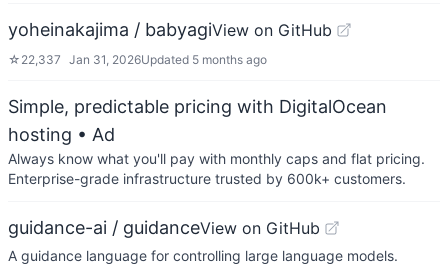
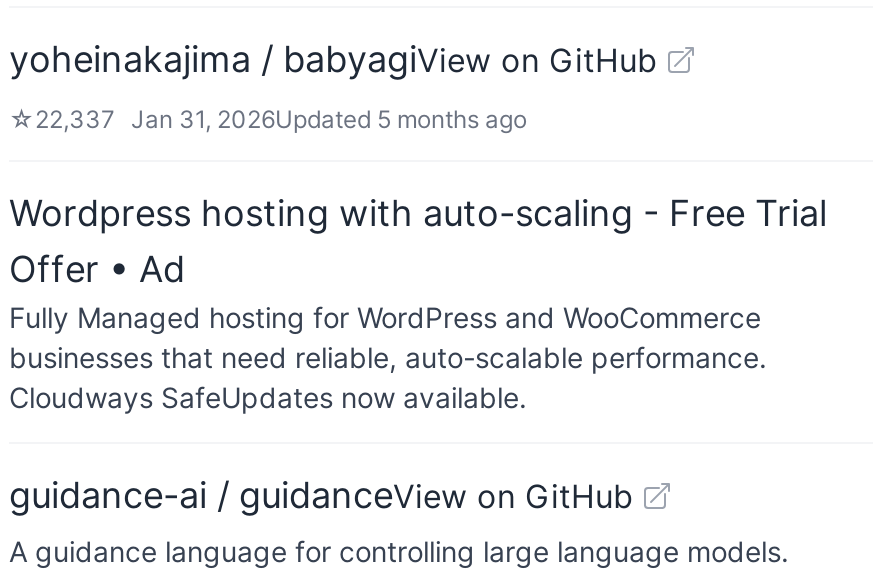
[8,96,425,187] Simple, predictable pricing with DigitalOcean | hosting • Ad | Always know what you'll pay with monthly caps and flat pricing. | Enterprise-grade infrastructure trusted by 600k+ customers. -> [9,192,827,414] Wordpress hosting with auto-scaling - Free Trial | Offer • Ad | Fully Managed hosting for WordPress and WooCommerce | businesses that need reliable, auto-scalable performance. | Cloudways SafeUpdates now available.

